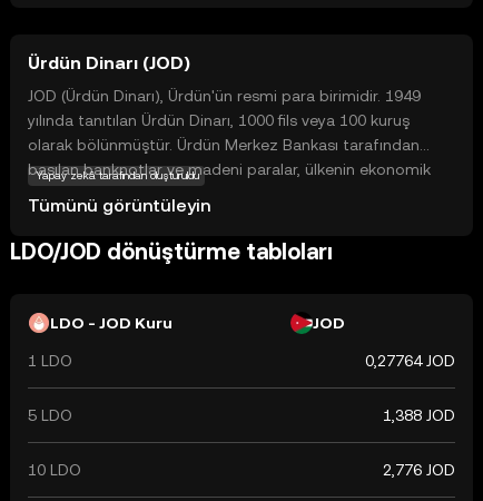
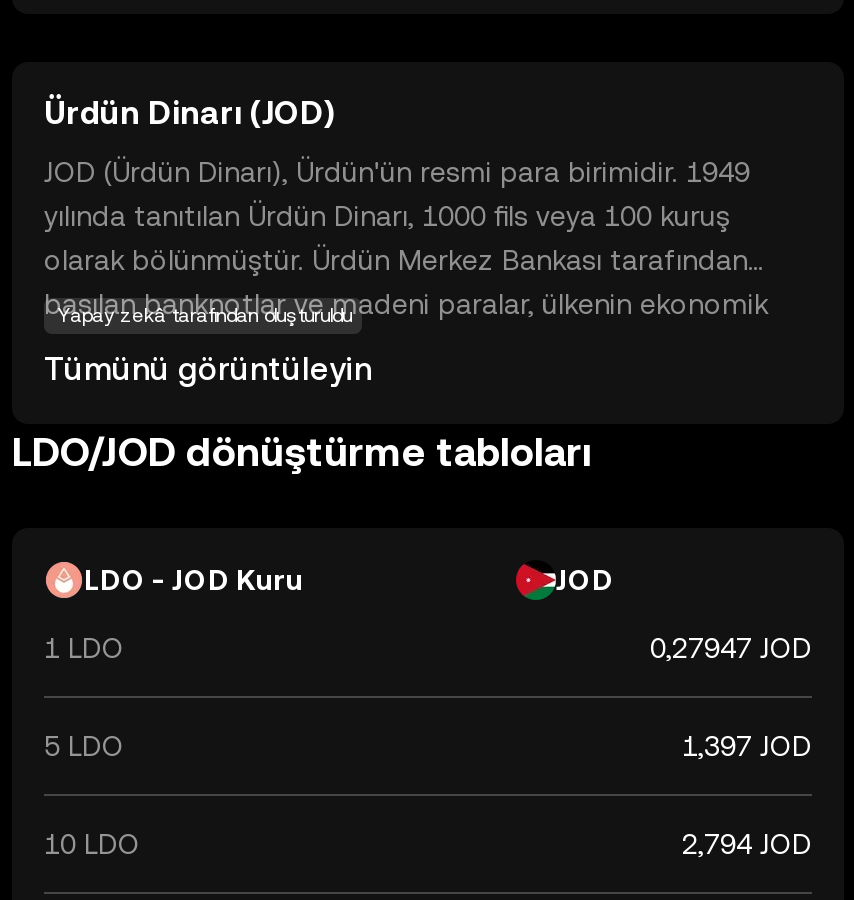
[365,352,455,370] 0,27764 JOD -> [650,632,812,664] 0,27947 JOD
[383,406,455,424] 1,388 JOD -> [682,730,812,762] 1,397 JOD
[383,461,455,479] 2,776 JOD -> [682,828,812,860] 2,794 JOD

